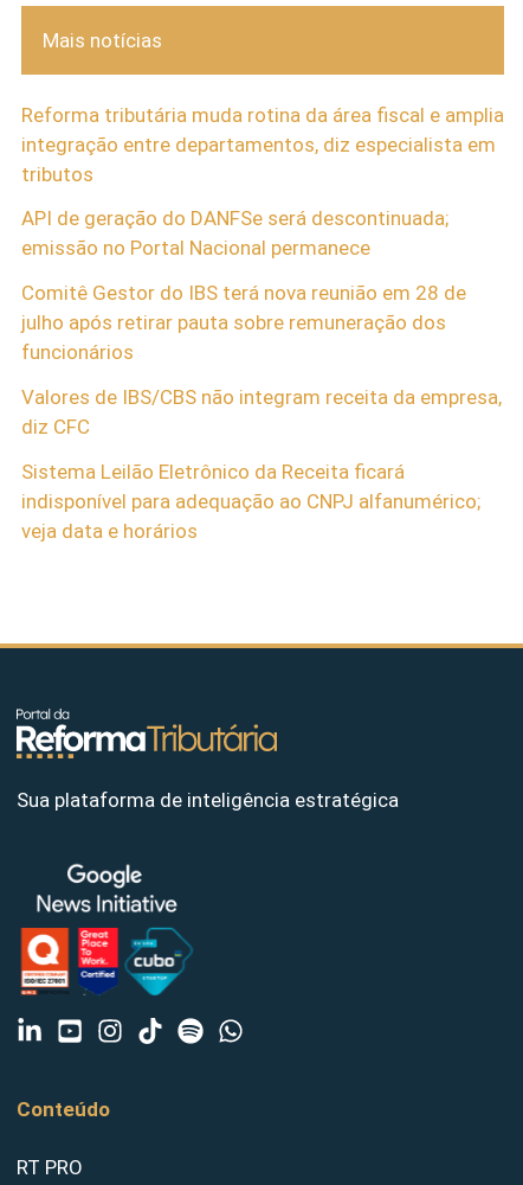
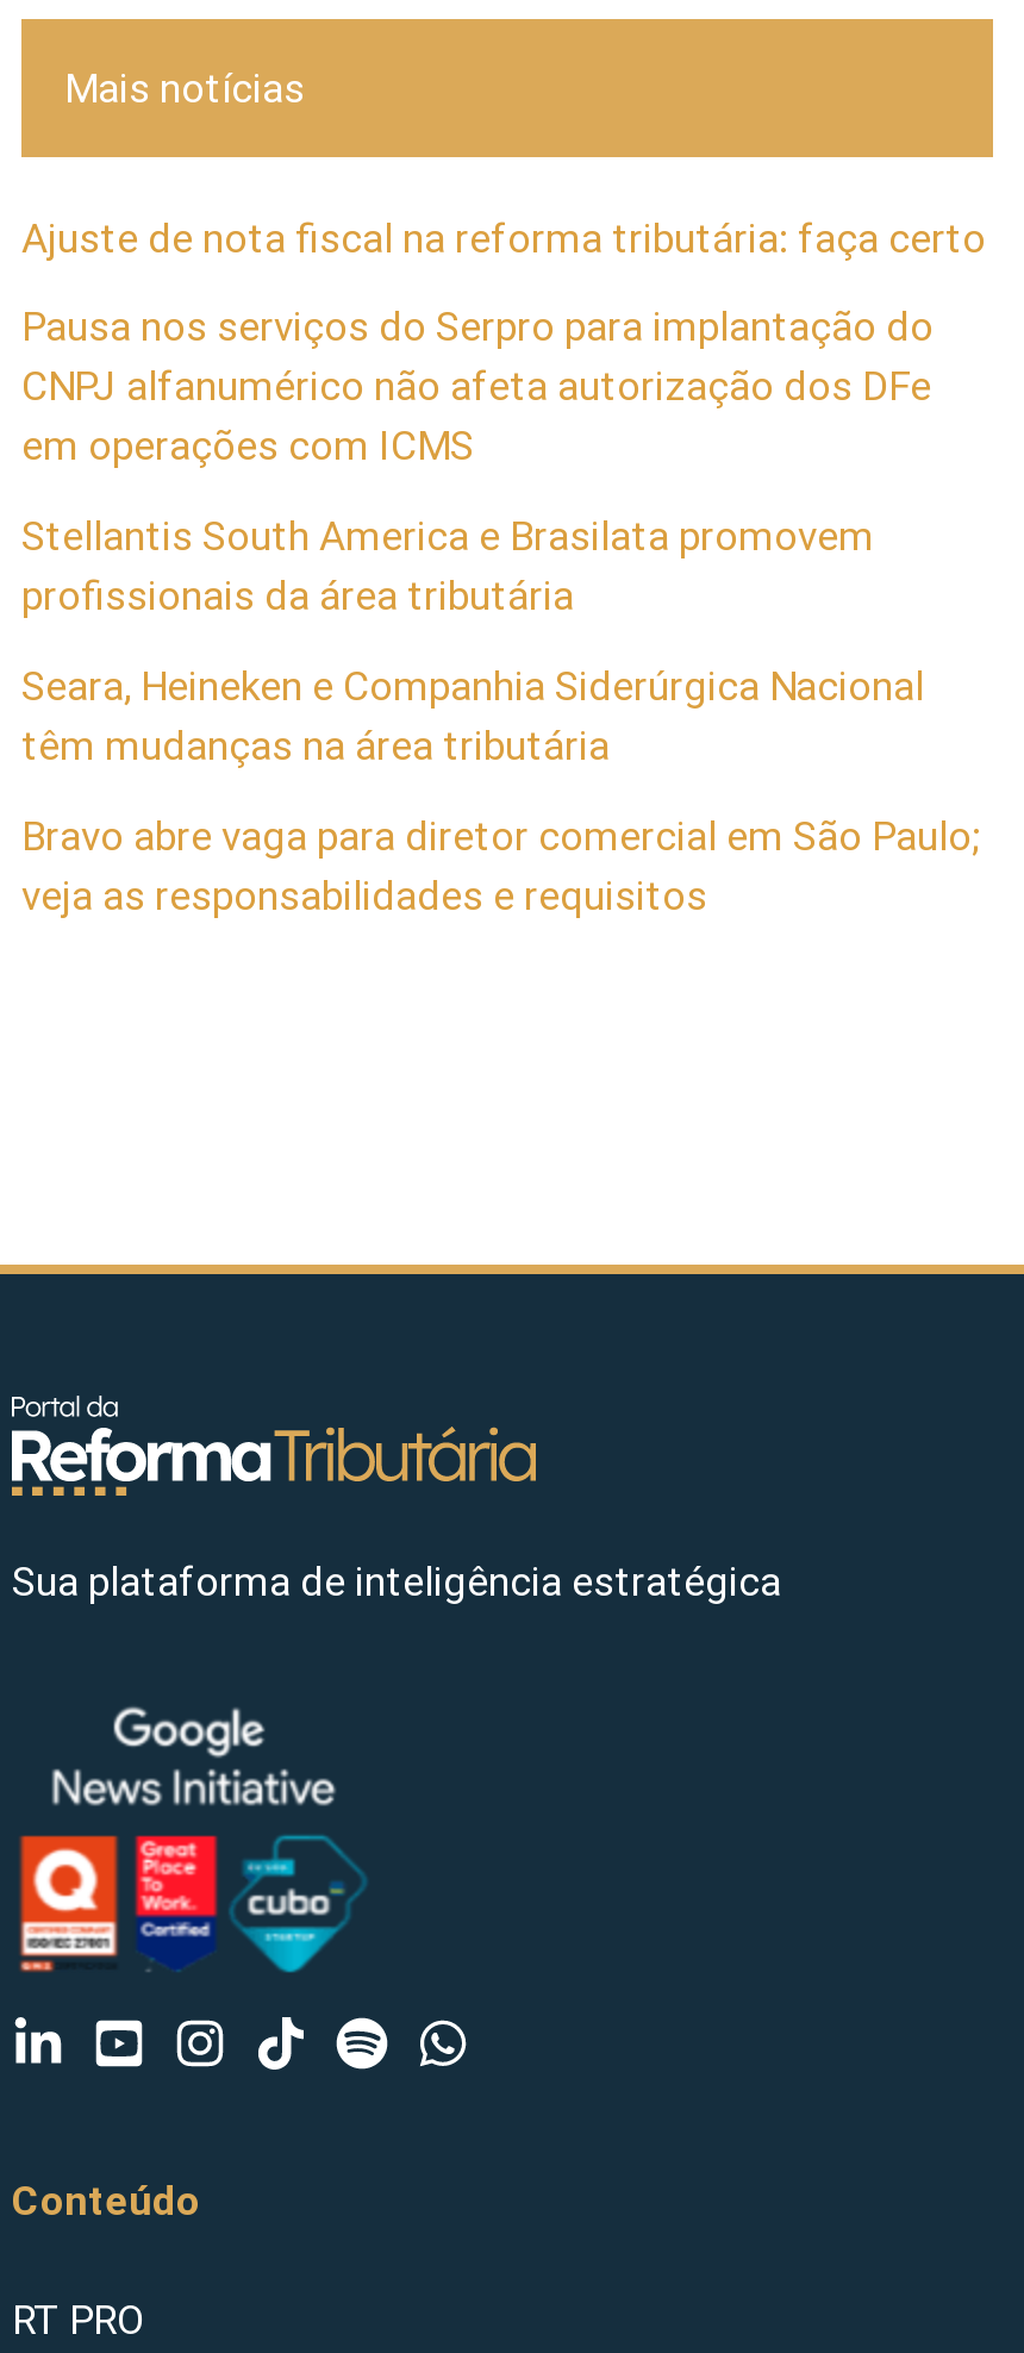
[21,103,504,186] Reforma tributária muda rotina da área fiscal e amplia | integração entre departamentos, diz especialista em | tributos -> [21,214,986,261] Ajuste de nota fiscal na reforma tributária: faça certo
[21,207,448,260] API de geração do DANFSe será descontinuada; | emissão no Portal Nacional permanece -> [21,303,934,470] Pausa nos serviços do Serpro para implantação do | CNPJ alfanumérico não afeta autorização dos DFe | em operações com ICMS
[21,281,466,364] Comitê Gestor do IBS terá nova reunião em 28 de | julho após retirar pauta sobre remuneração dos | funcionários -> [21,513,874,620] Stellantis South America e Brasilata promovem | profissionais da área tributária
[21,385,502,438] Valores de IBS/CBS não integram receita da empresa, | diz CFC -> [21,662,924,769] Seara, Heineken e Companhia Siderúrgica Nacional | têm mudanças na área tributária
[21,459,480,542] Sistema Leilão Eletrônico da Receita ficará | indisponível para adequação ao CNPJ alfanumérico; | veja data e horários -> [21,811,979,919] Bravo abre vaga para diretor comercial em São Paulo; | veja as responsabilidades e requisitos

